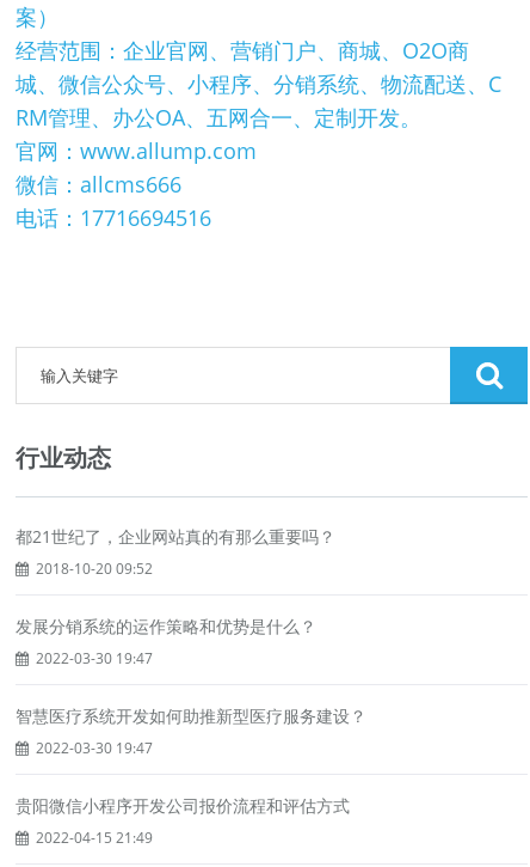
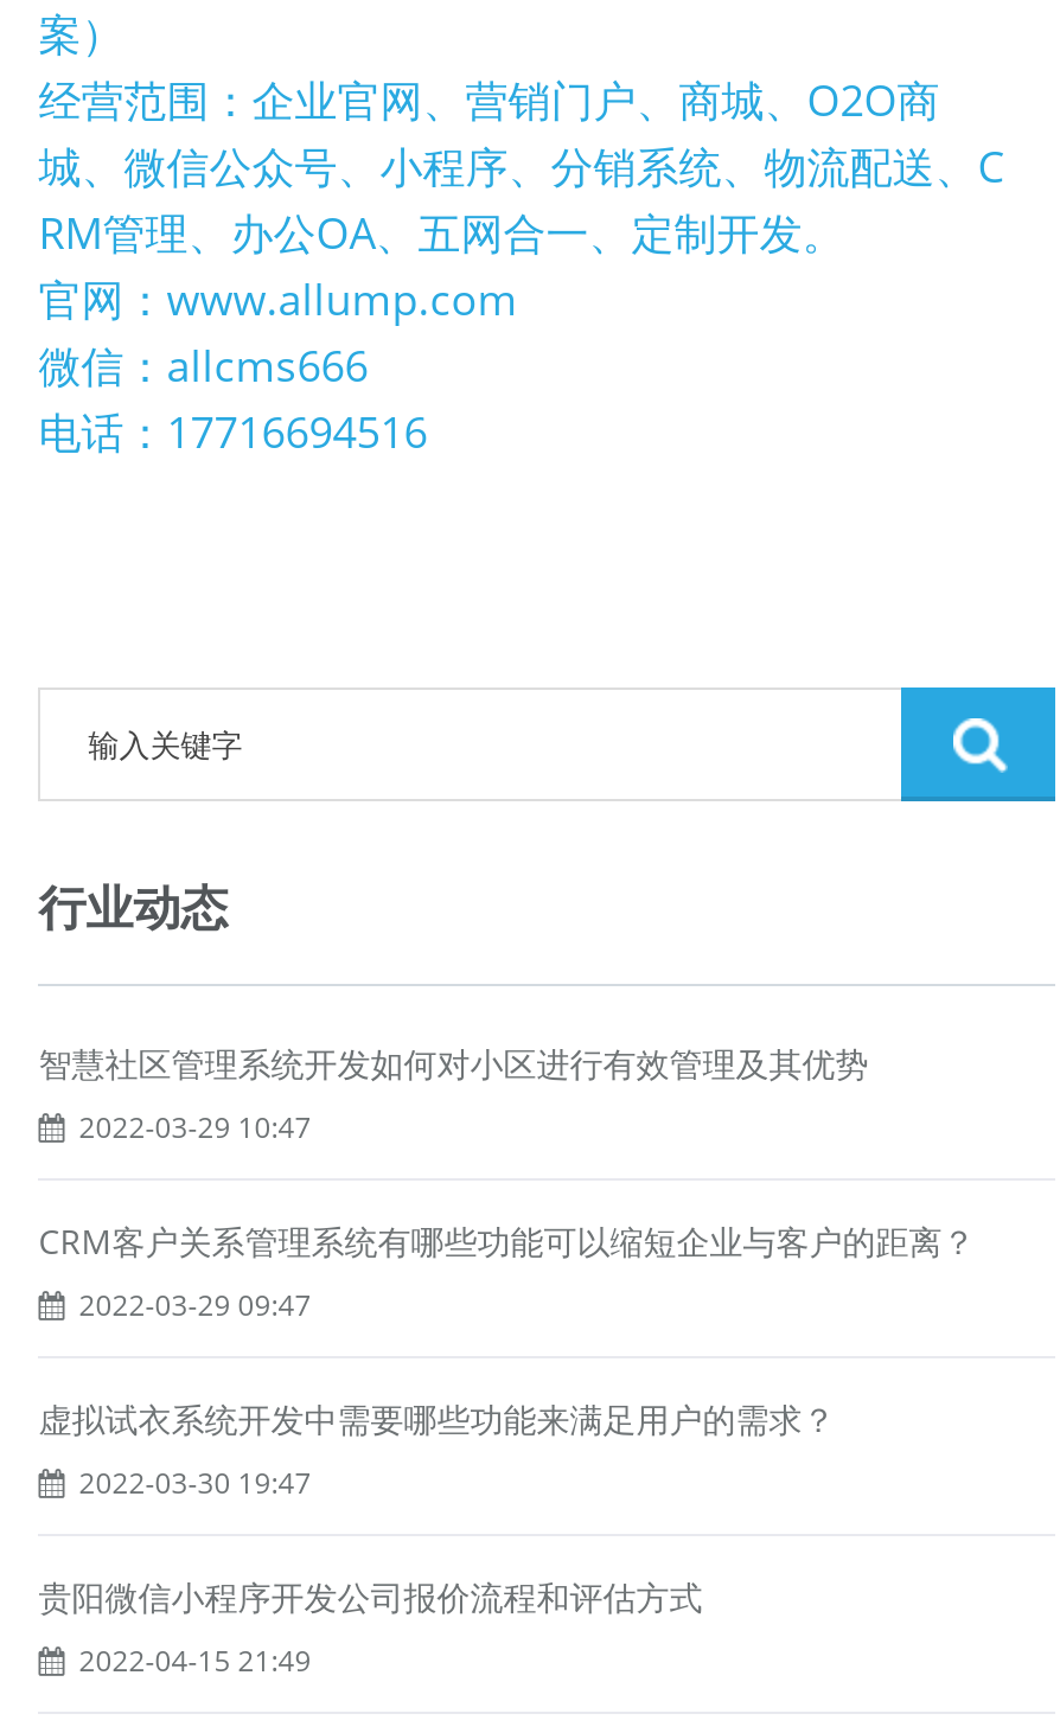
[16,525,336,548] 都21世纪了，企业网站真的有那么重要吗？ -> [38,1042,868,1087] 智慧社区管理系统开发如何对小区进行有效管理及其优势
[29,559,153,579] 2018-10-20 09:52 -> [65,1108,311,1148] 2022-03-29 10:47
[16,615,317,638] 发展分销系统的运作策略和优势是什么？ -> [38,1220,975,1265] CRM客户关系管理系统有哪些功能可以缩短企业与客户的距离？
[29,649,153,669] 2022-03-30 19:47 -> [65,1286,311,1326] 2022-03-29 09:47
[16,705,367,728] 智慧医疗系统开发如何助推新型医疗服务建设？ -> [38,1397,835,1442] 虚拟试衣系统开发中需要哪些功能来满足用户的需求？

